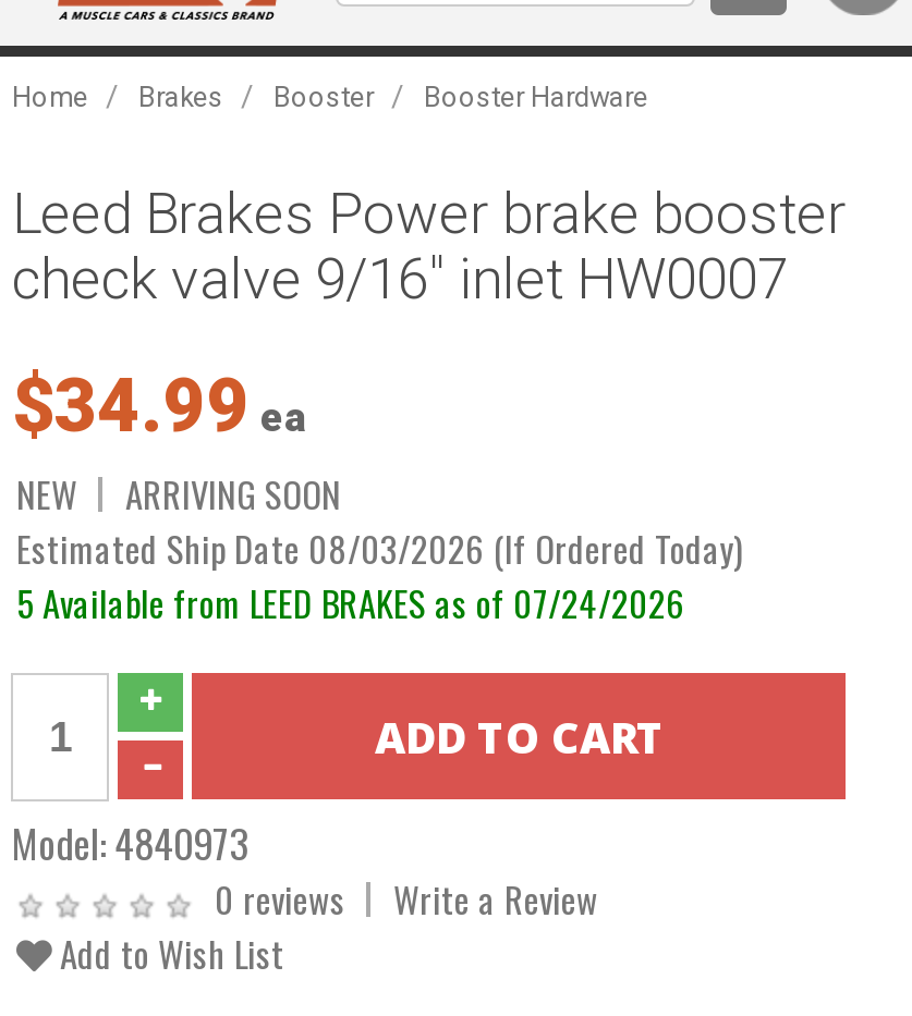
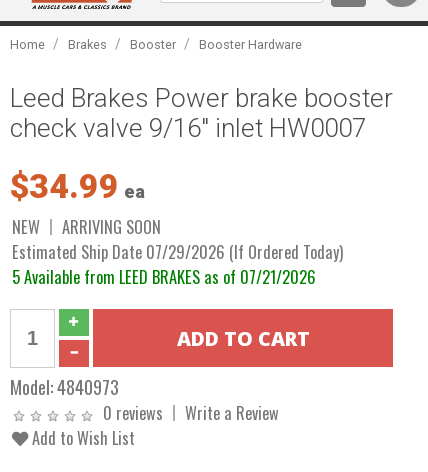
[16,521,742,575] Estimated Ship Date 08/03/2026 (If Ordered Today) -> [12,239,343,264] Estimated Ship Date 07/29/2026 (If Ordered Today)
[16,575,685,629] 5 Available from LEED BRAKES as of 07/24/2026 -> [12,264,316,289] 5 Available from LEED BRAKES as of 07/21/2026

